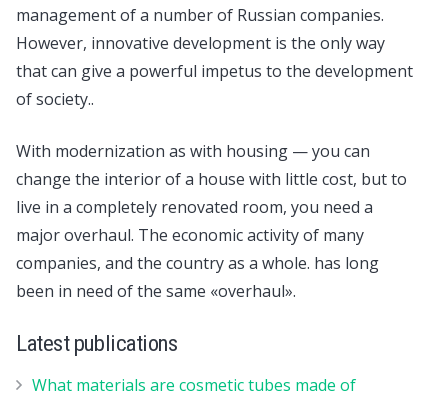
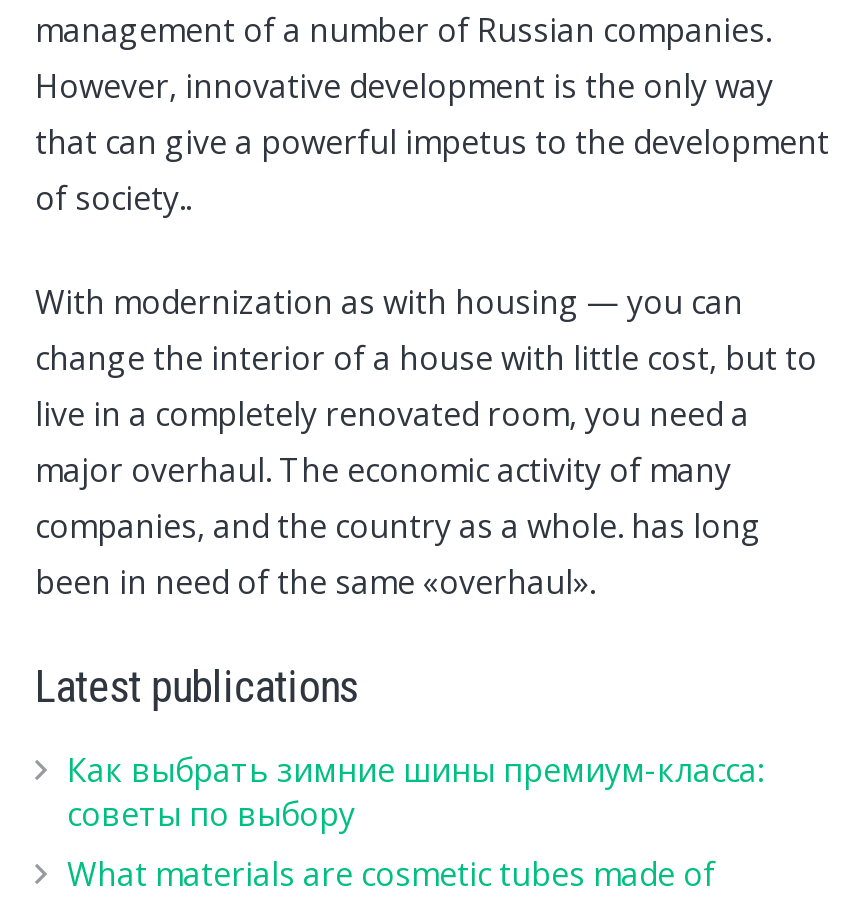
none -> [67,748,763,836] Как выбрать зимние шины премиум-класса: | советы по выбору

